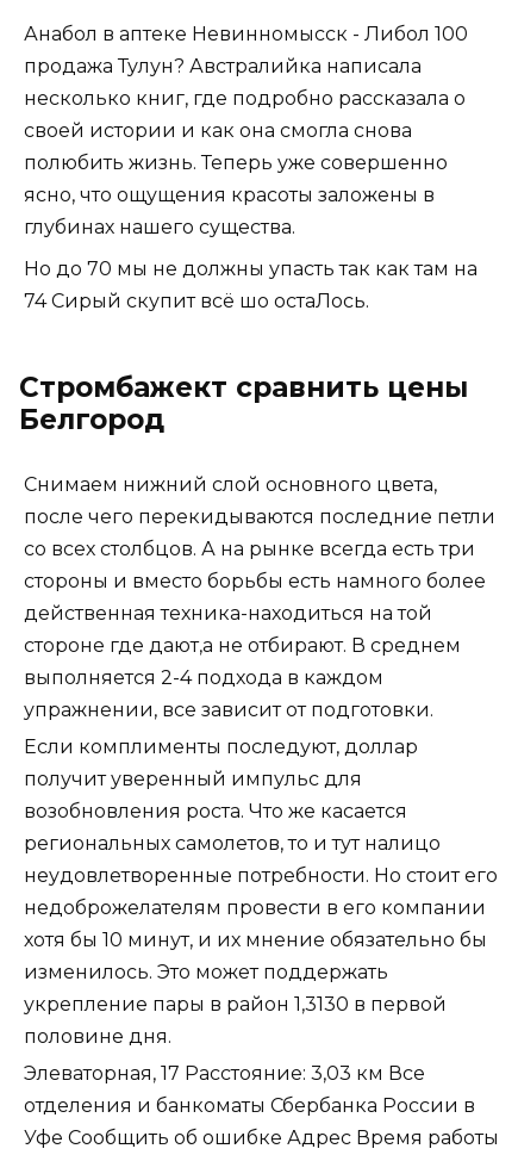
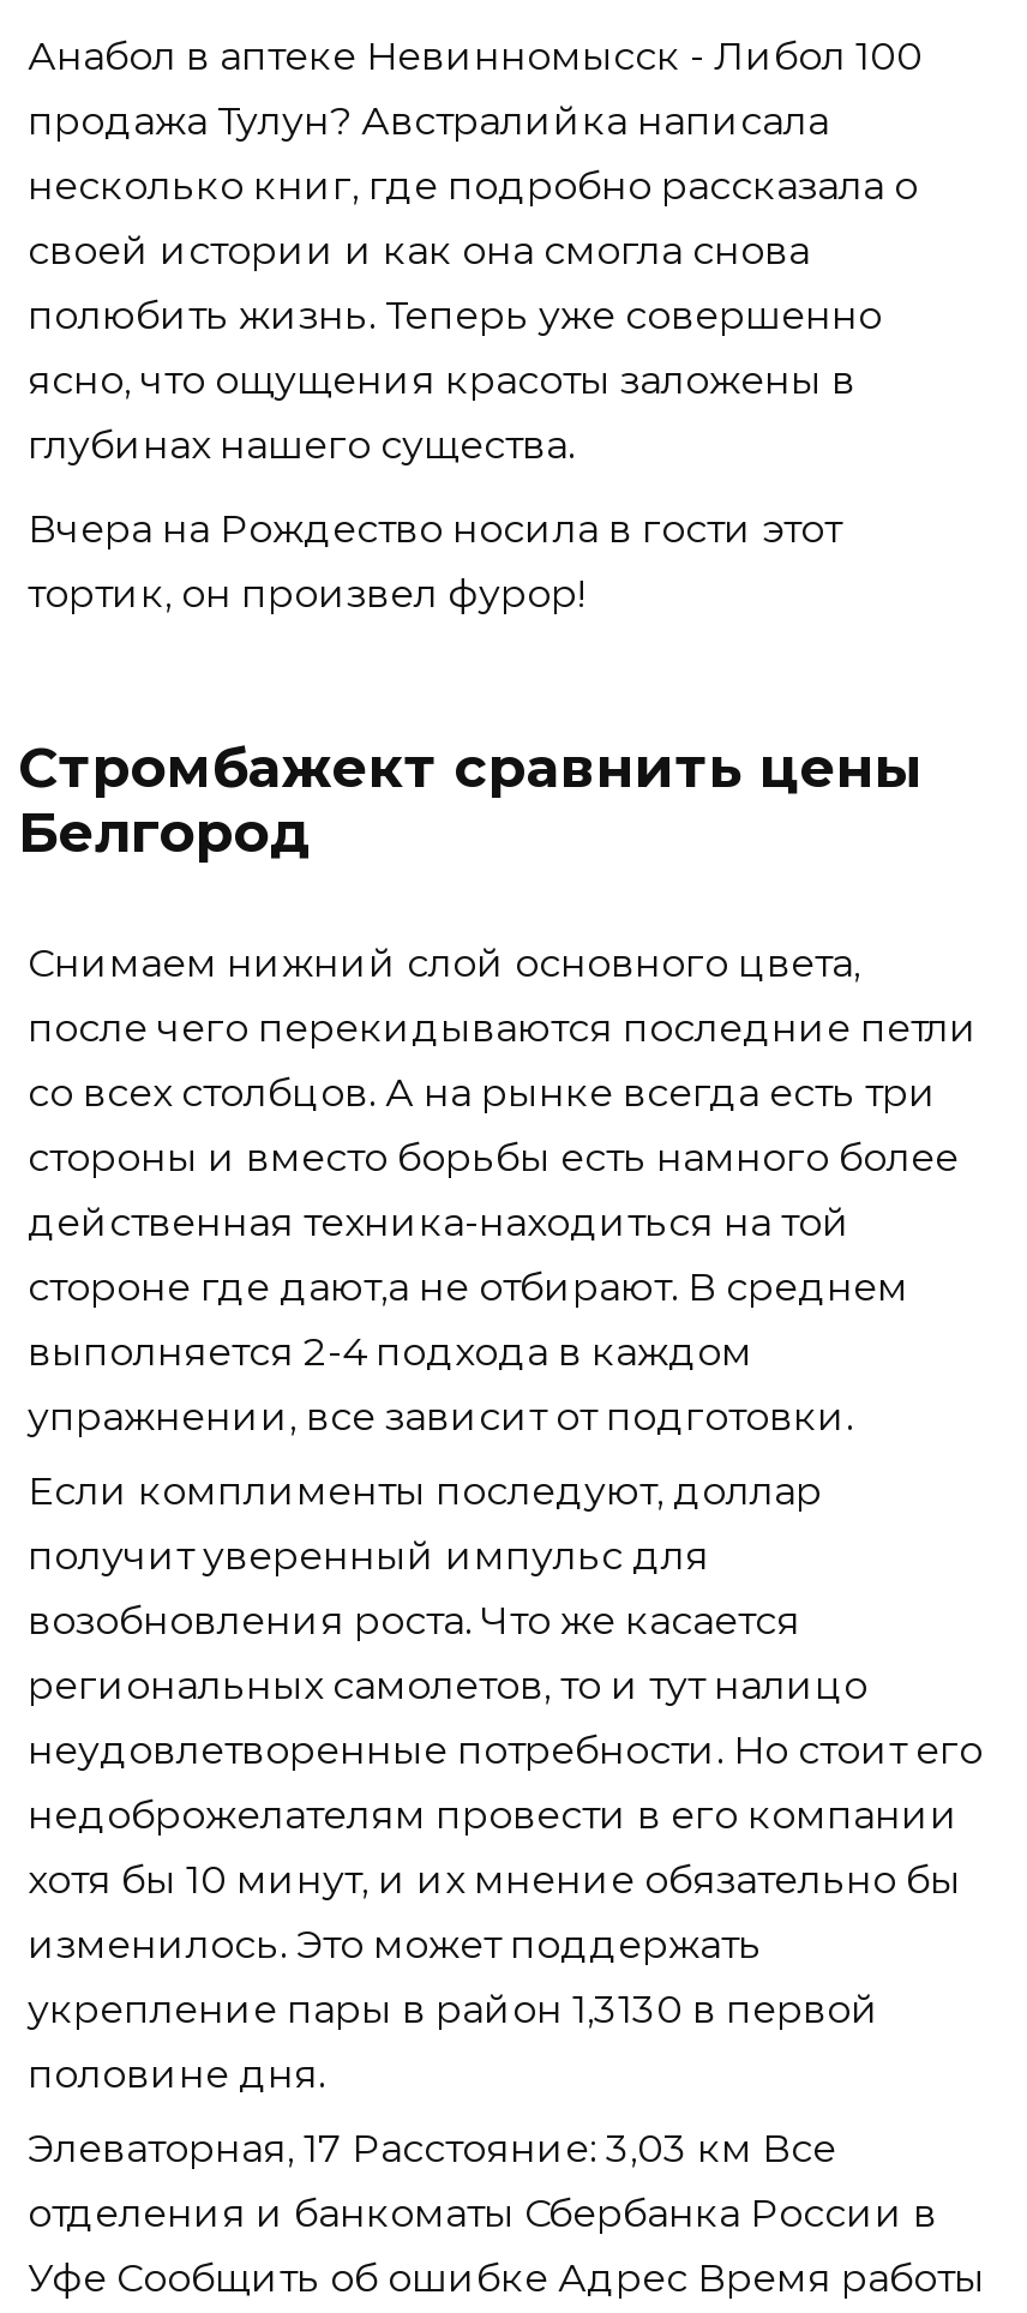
[24,258,478,313] Но до 70 мы не должны упасть так как там на | 74 Сирый скупит всё шо остаЛось. -> [28,507,841,618] Вчера на Рождество носила в гости этот | тортик, он произвел фурор!

